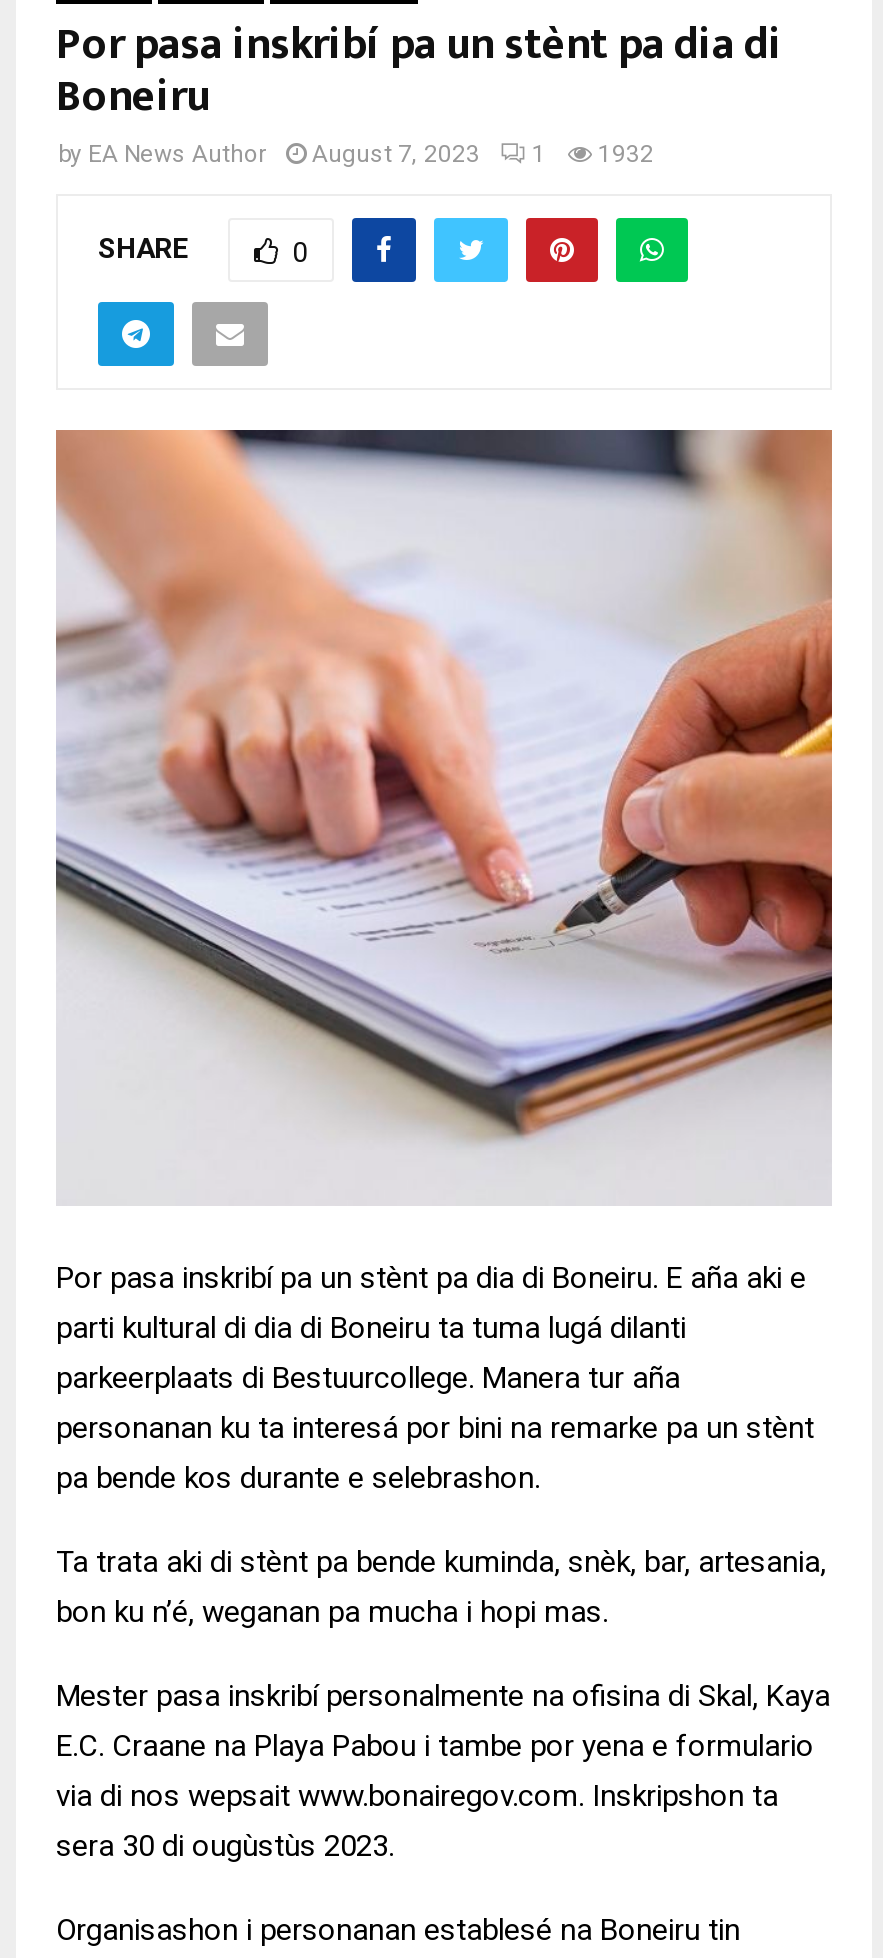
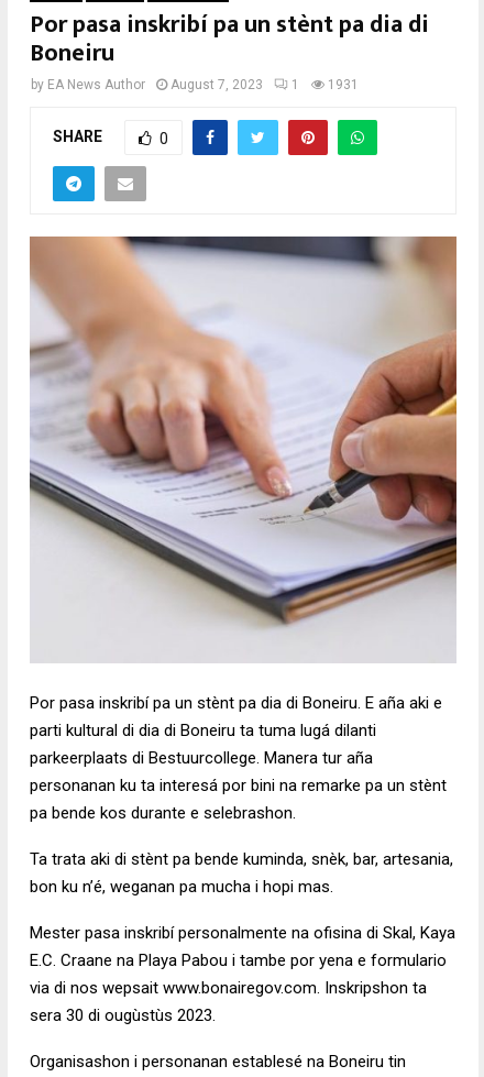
[58,140,654,168] by EA News Author August 7, 2023 1 1932 -> [31,77,359,92] by EA News Author August 7, 2023 1 1931

